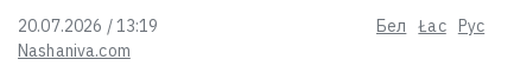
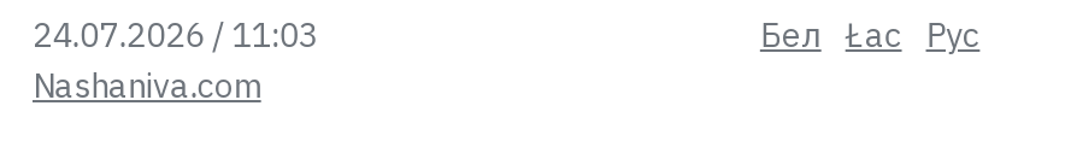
[18,15,158,37] 20.07.2026 / 13:19 -> [33,13,318,57] 24.07.2026 / 11:03

